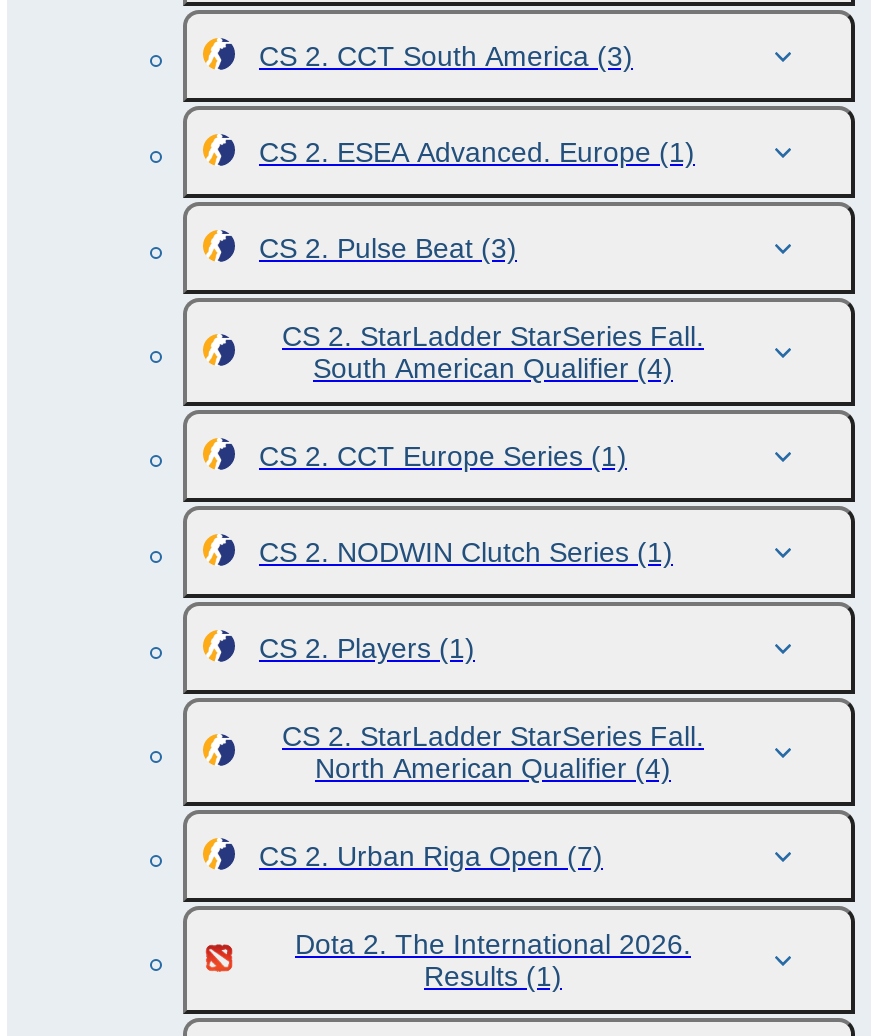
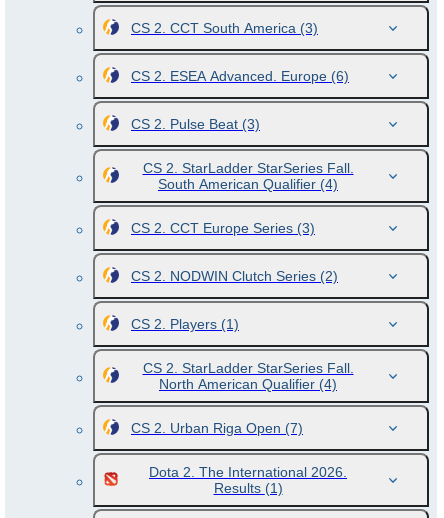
[259,136,695,168] CS 2. ESEA Advanced. Europe (1) -> [131,68,349,84] CS 2. ESEA Advanced. Europe (6)
[259,440,627,472] CS 2. CCT Europe Series (1) -> [131,220,315,236] CS 2. CCT Europe Series (3)
[259,536,673,568] CS 2. NODWIN Clutch Series (1) -> [131,268,338,284] CS 2. NODWIN Clutch Series (2)

